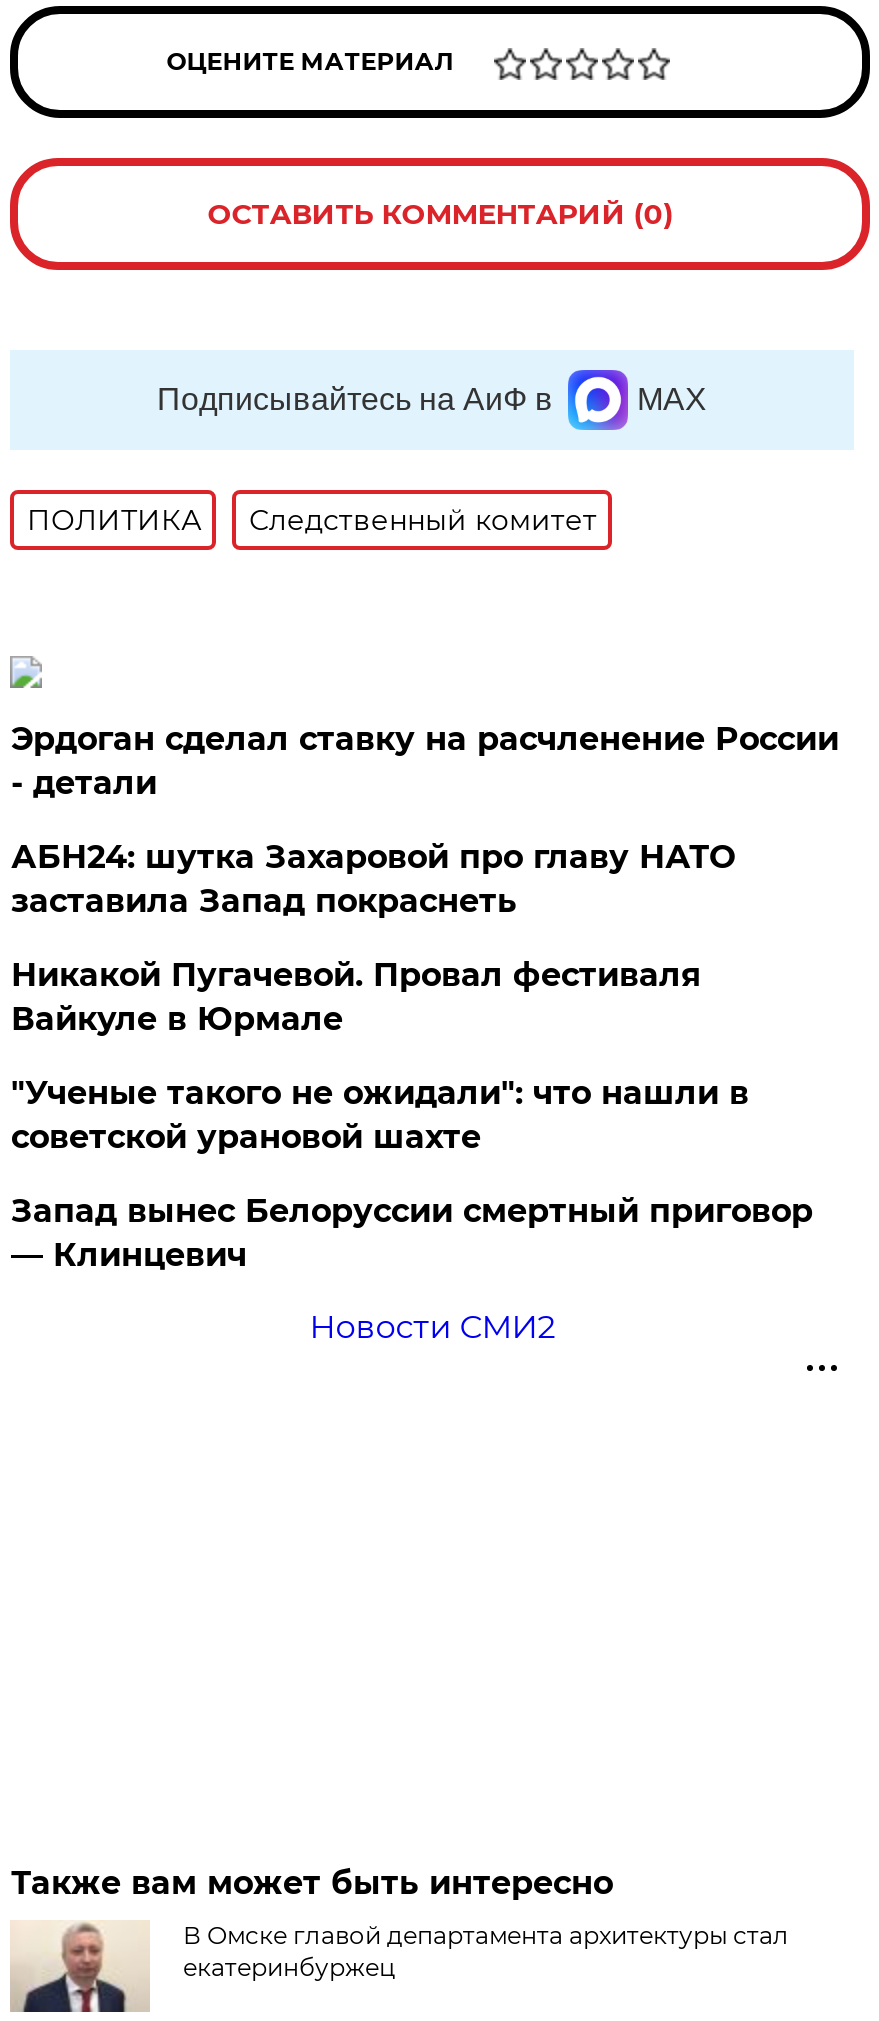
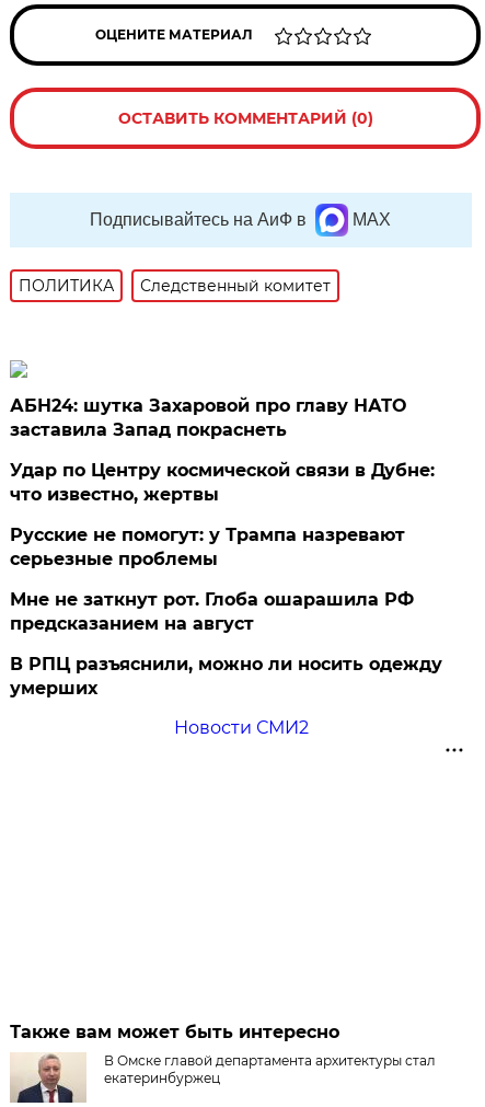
[11,720,839,802] Эрдоган сделал ставку на расчленение России | - детали -> none
moved [11,838,735,920] -> [10,395,407,440]: АБН24: шутка Захаровой про главу НАТО | заставила Запад покраснеть
[11,956,813,1274] Никакой Пугачевой. Провал фестиваля | Вайкуле в Юрмале | "Ученые такого не ожидали": что нашли в | советской урановой шахте | Запад вынес Белоруссии смертный приговор | — Клинцевич -> [10,460,443,698] Удар по Центру космической связи в Дубне: | что известно, жертвы | Русские не помогут: у Трампа назревают | серьезные проблемы | Мне не заткнут рот. Глоба ошарашила РФ | предсказанием на август | В РПЦ разъяснили, можно ли носить одежду | умерших

